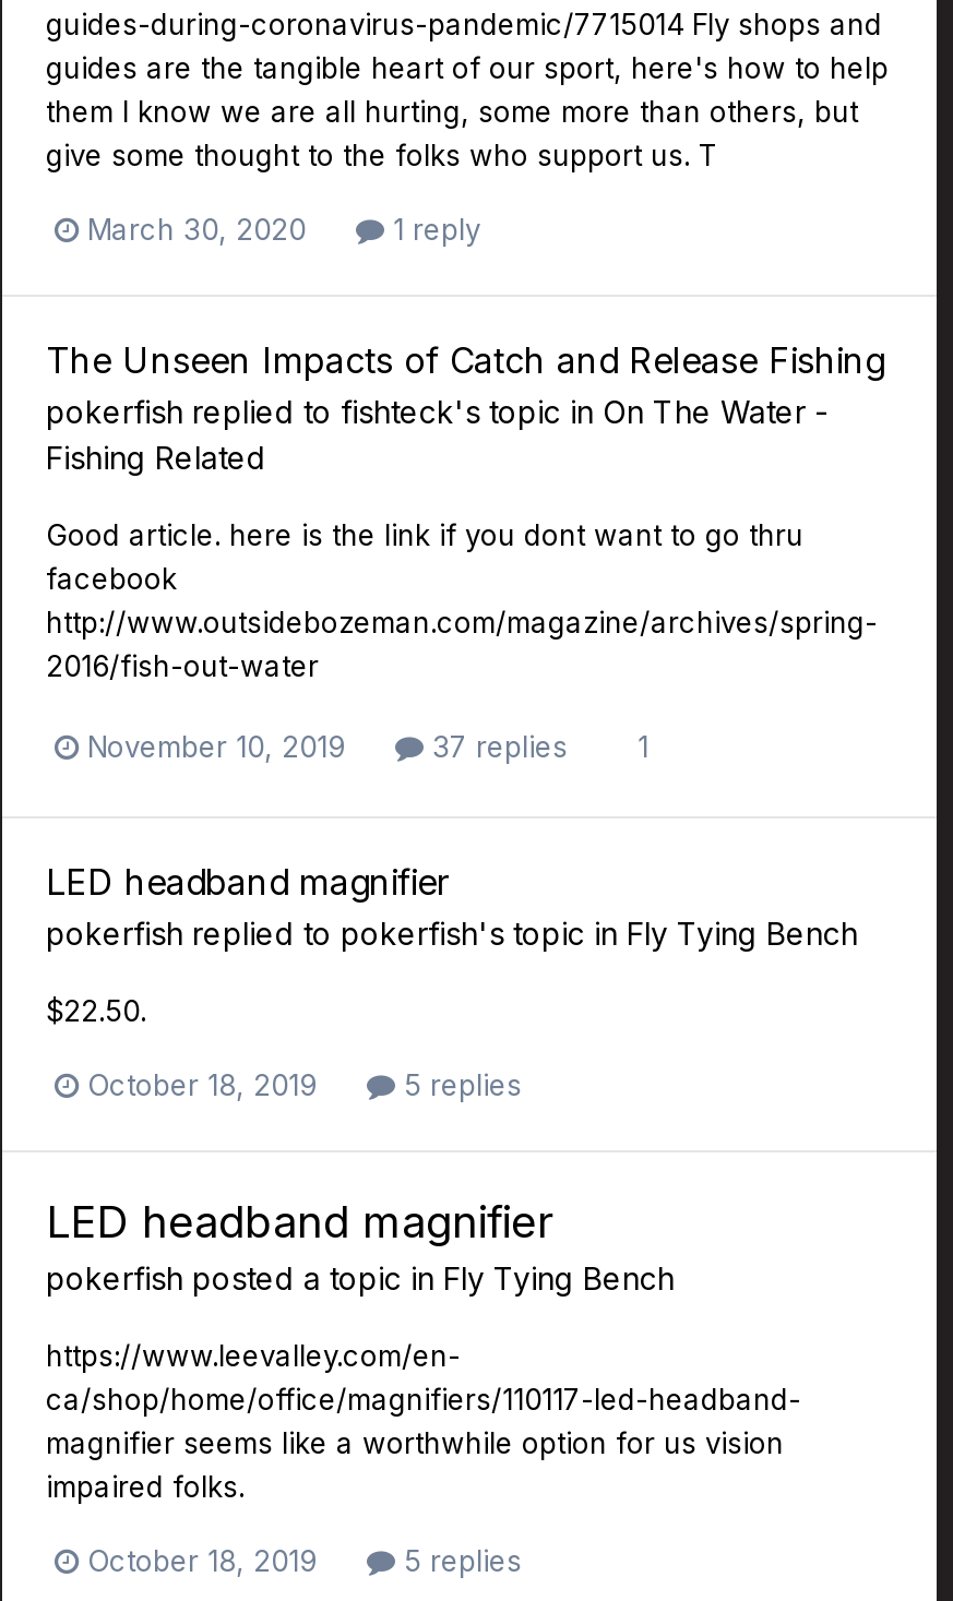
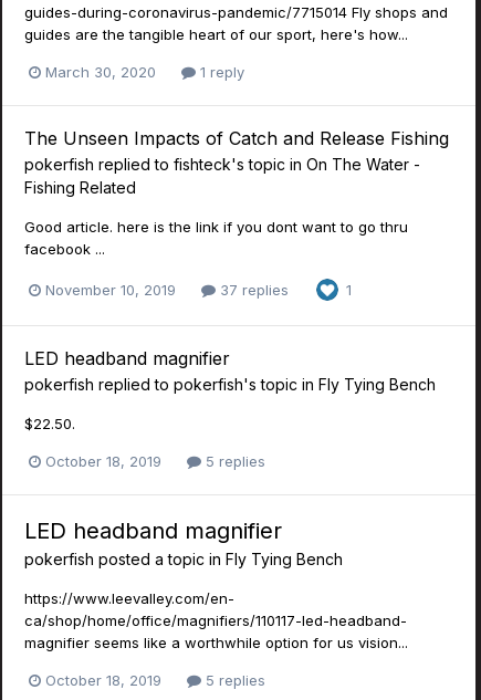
[46,50,889,172] guides are the tangible heart of our sport, here's how to help | them I know we are all hurting, some more than others, but | give some thought to the folks who support us. T -> [24,25,408,43] guides are the tangible heart of our sport, here's how...
[46,561,878,683] facebook | http://www.outsidebozeman.com/magazine/archives/spring- | 2016/fish-out-water -> [24,240,105,258] facebook ...
[46,1426,784,1505] magnifier seems like a worthwhile option for us vision | impaired folks. -> [24,634,408,652] magnifier seems like a worthwhile option for us vision...

